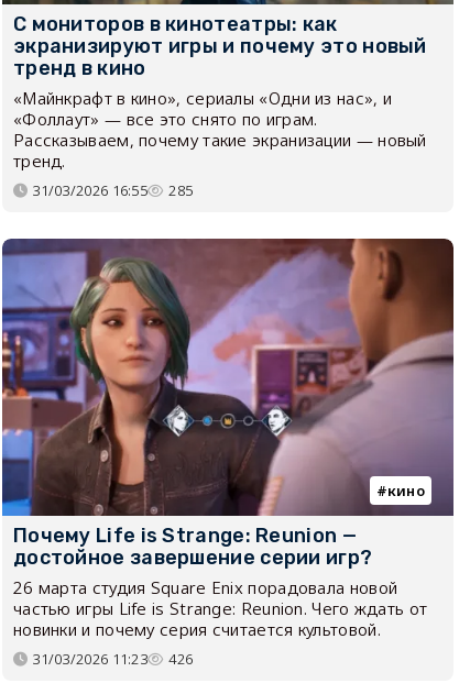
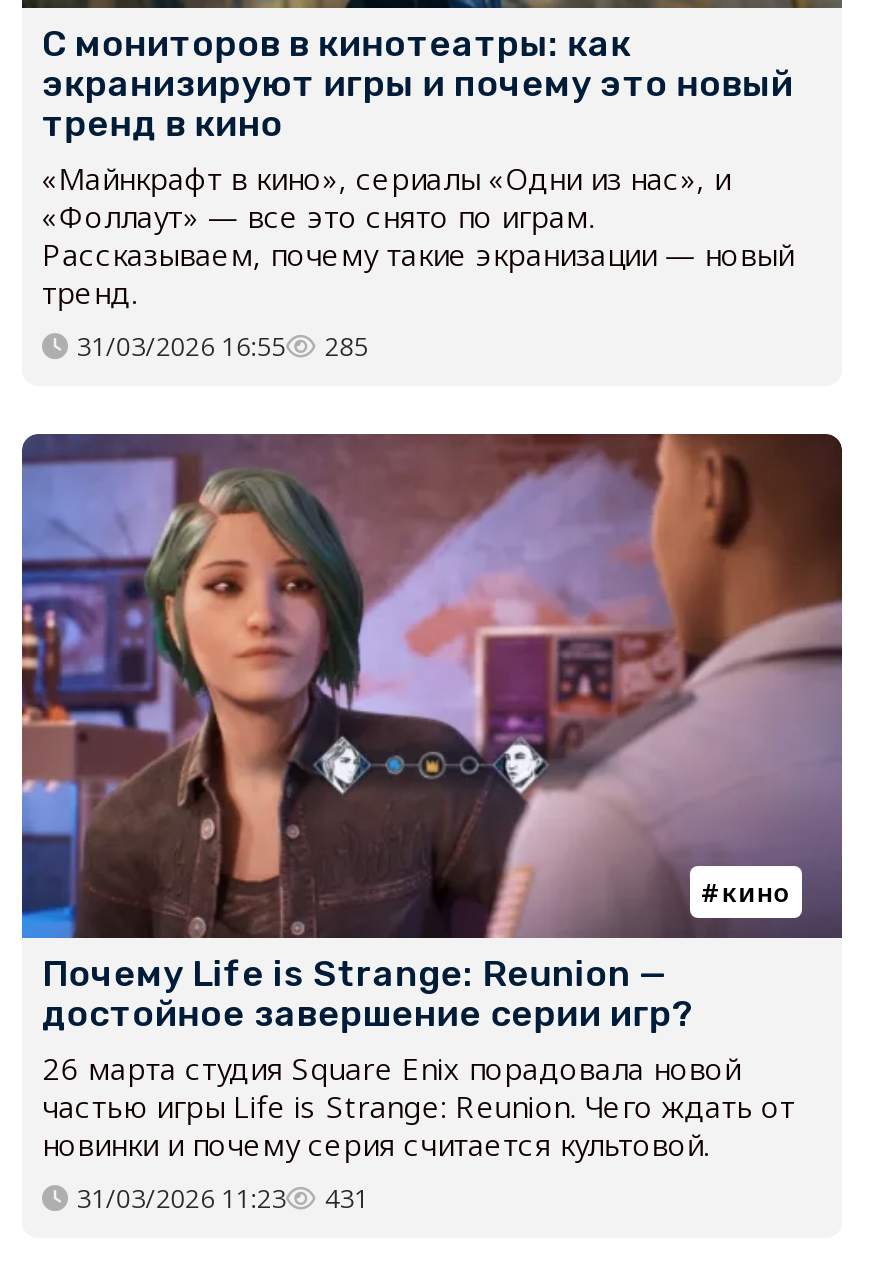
[32,649,193,668] 31/03/2026 11:23 426 -> [77,1179,369,1215] 31/03/2026 11:23 431

